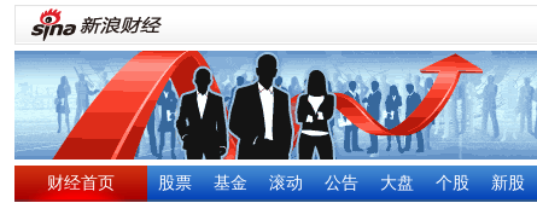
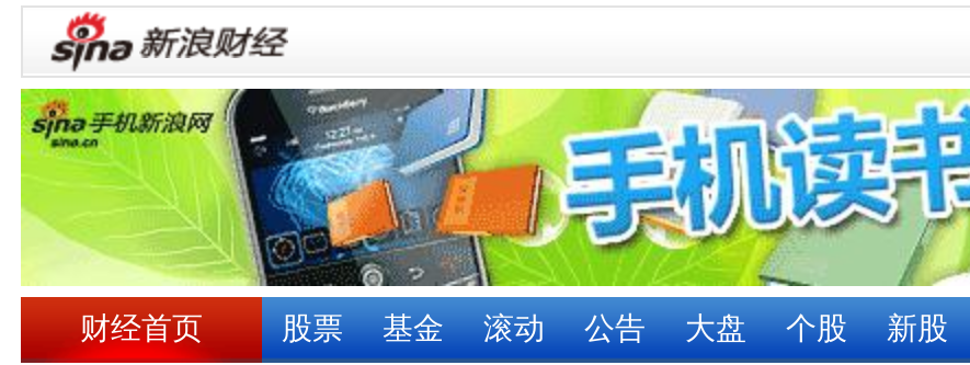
[13,50,533,161] [image] -> [19,87,963,288] [image]

